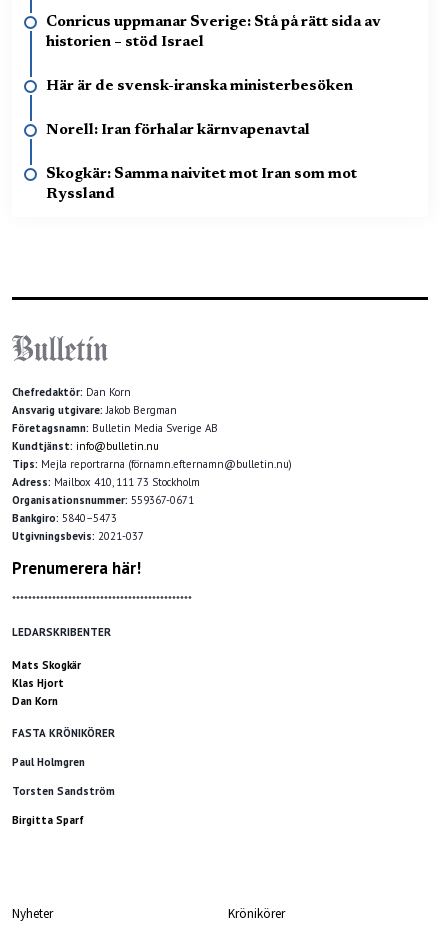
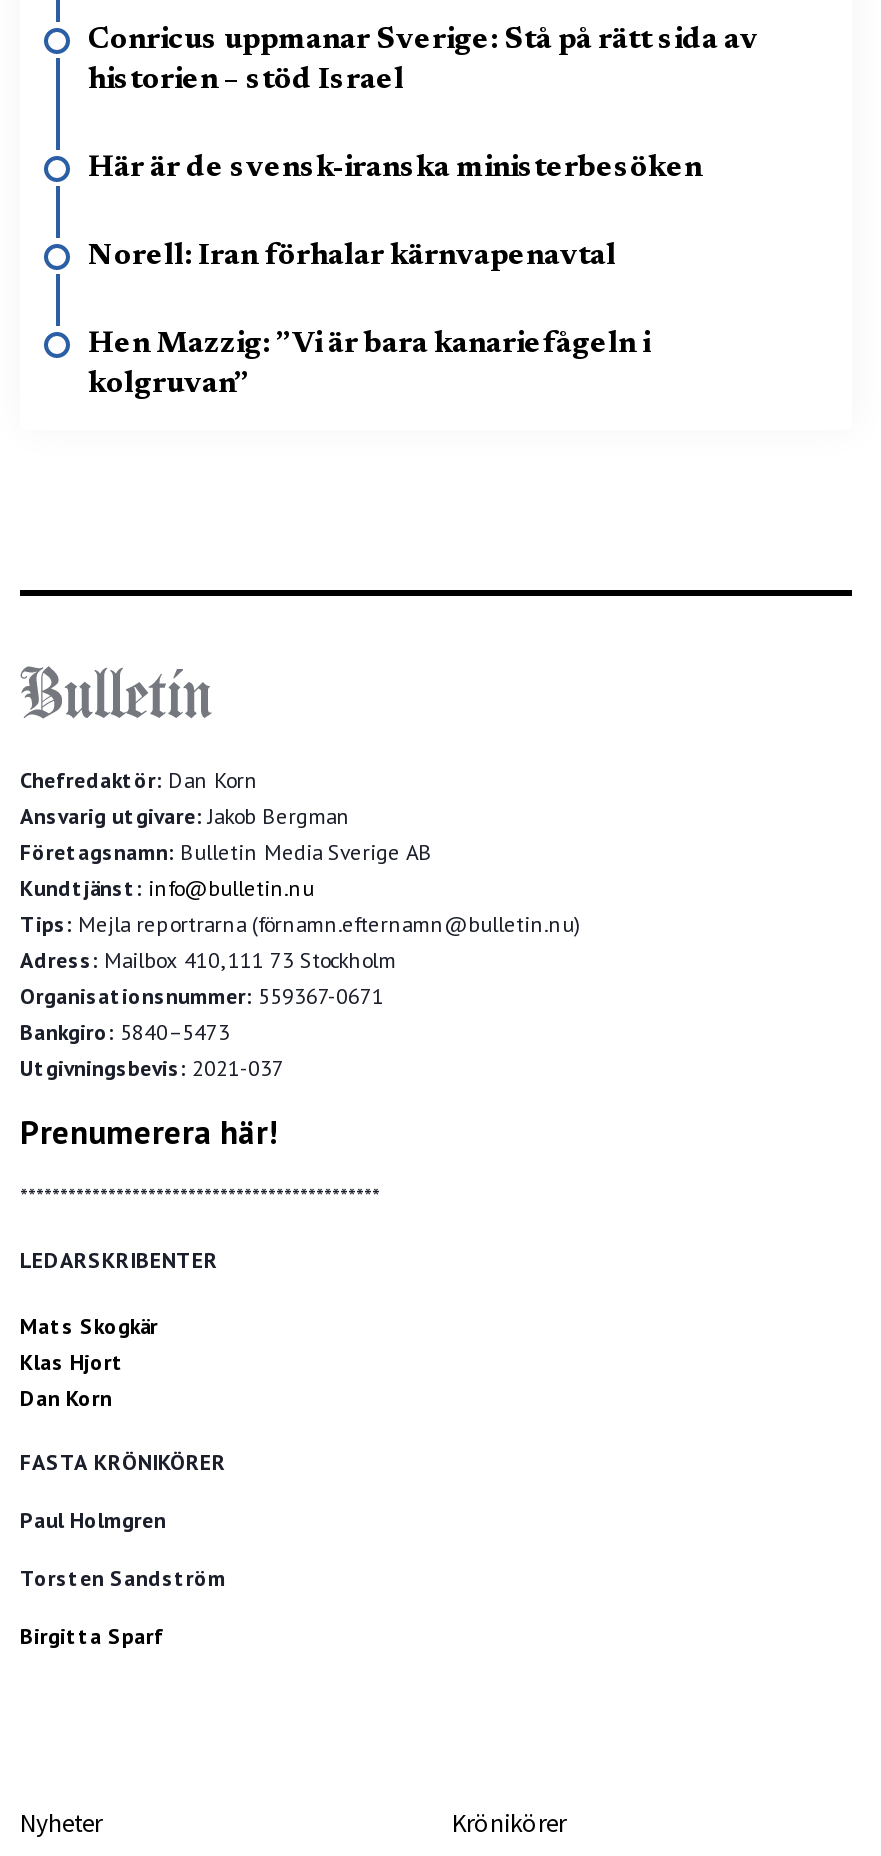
[46,167,357,202] Skogkär: Samma naivitet mot Iran som mot | Ryssland -> [88,330,650,400] Hen Mazzig: ”Vi är bara kanariefågeln i | kolgruvan”

